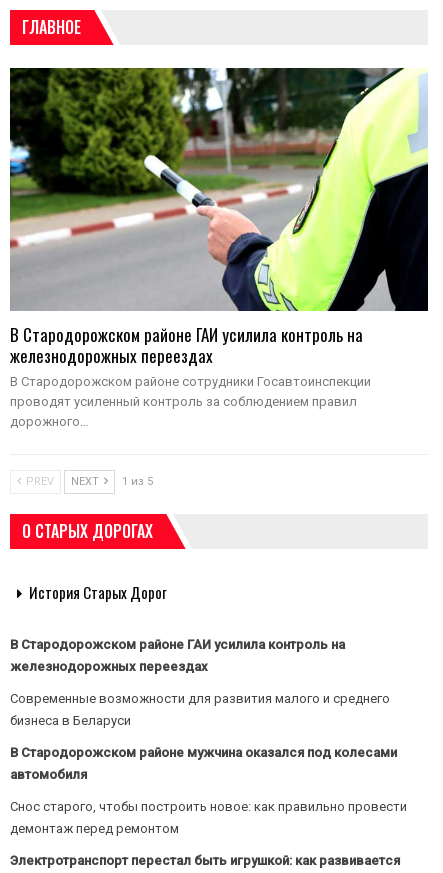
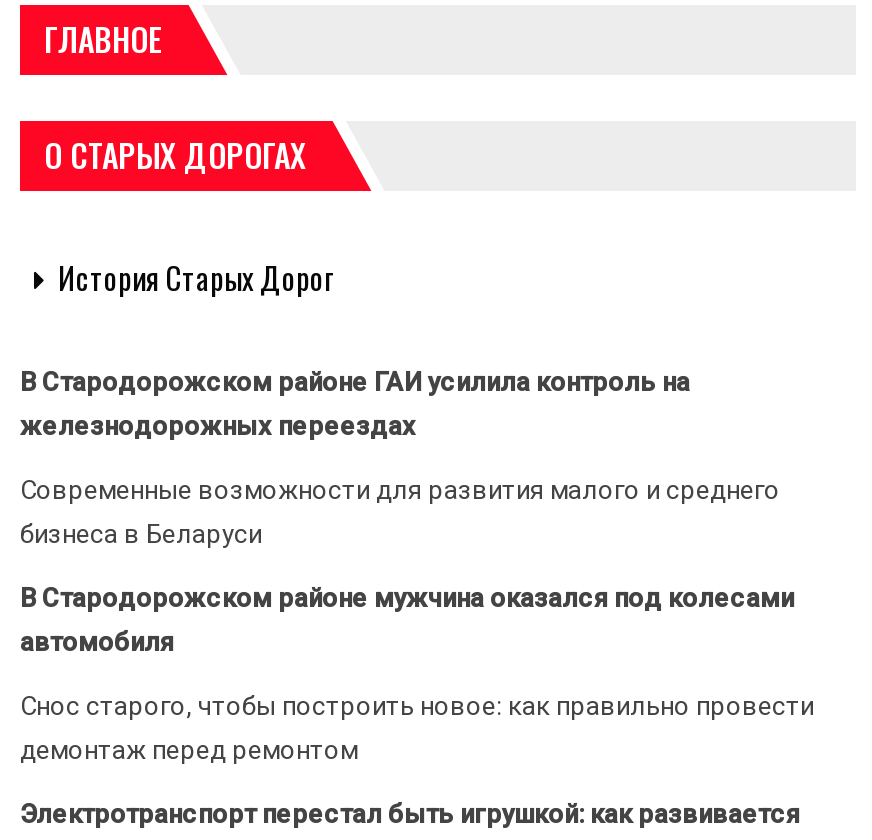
[9,67,429,429] [image] | В Стародорожском районе ГАИ усилила контроль на | железнодорожных переездах | В Стародорожском районе сотрудники Госавтоинспекции | проводят усиленный контроль за соблюдением правил | дорожного… -> none
[23,475,153,488] PREV | NEXT | 1 из 5 -> none

